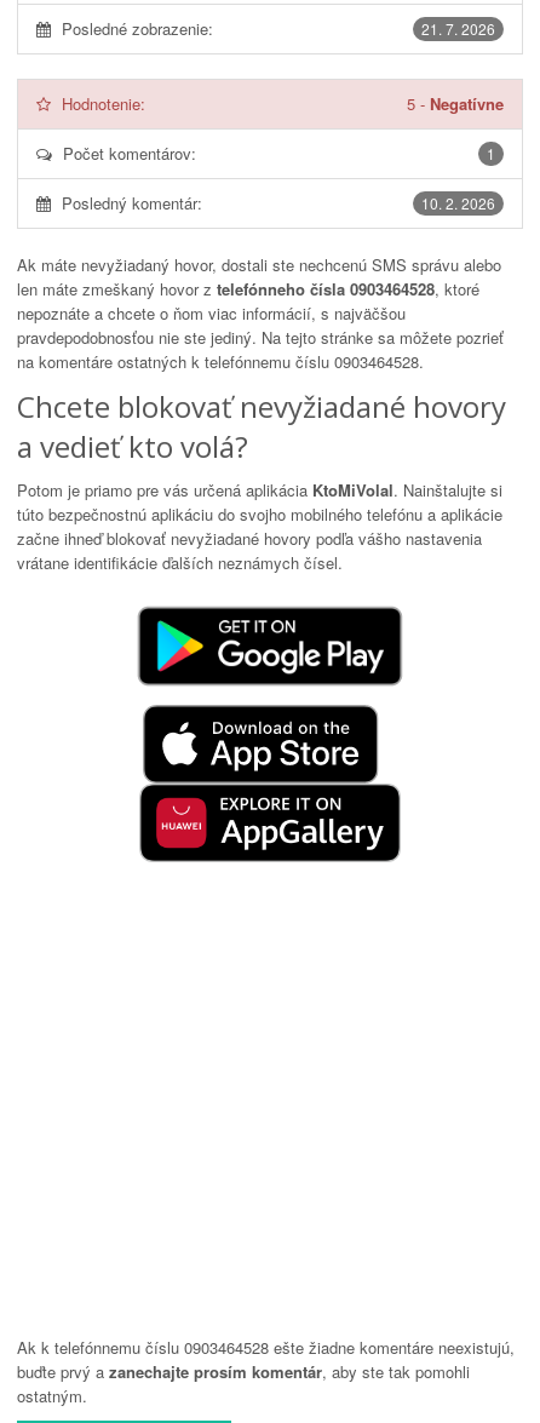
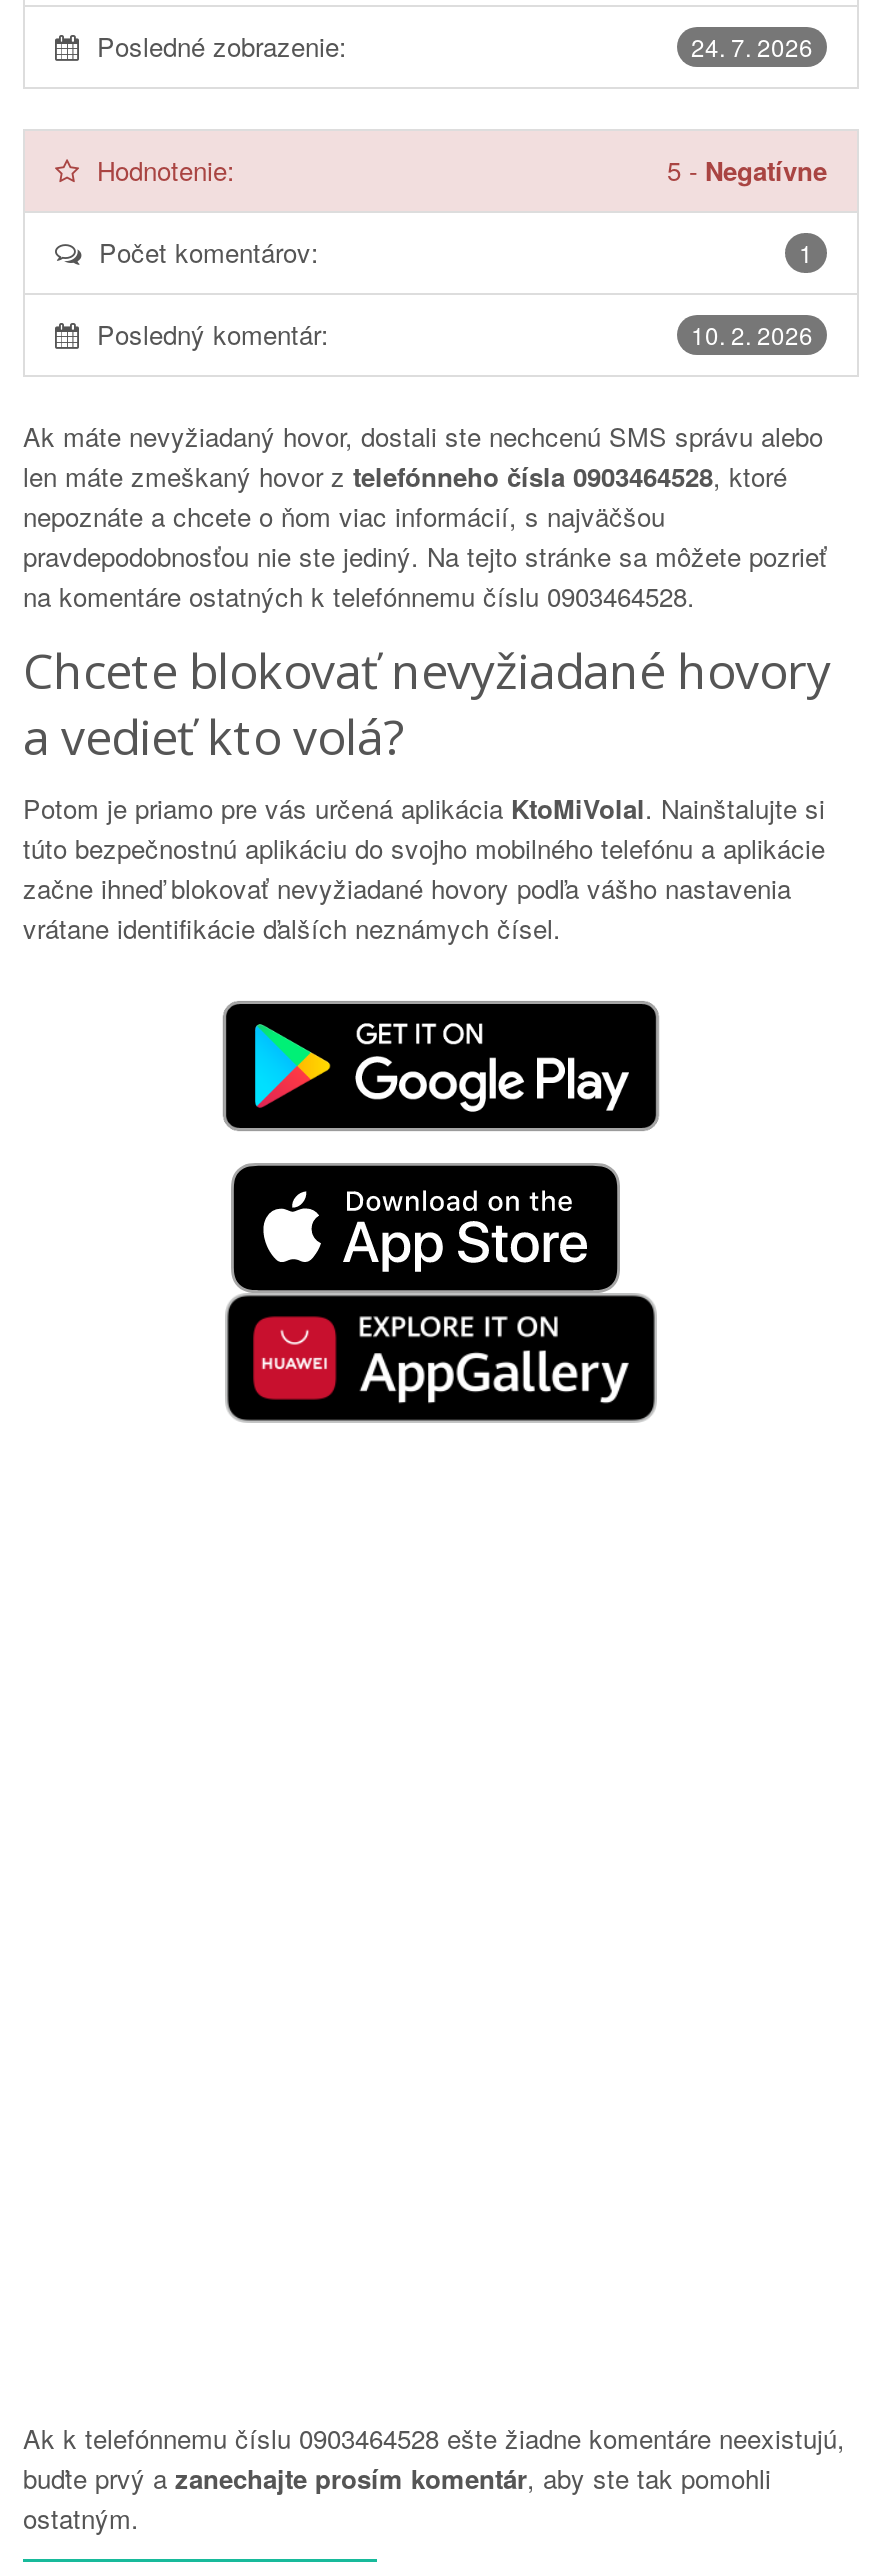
[421,18,495,39] 21. 7. 2026 -> [691,29,813,63] 24. 7. 2026

